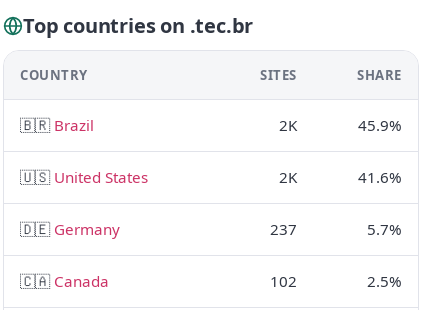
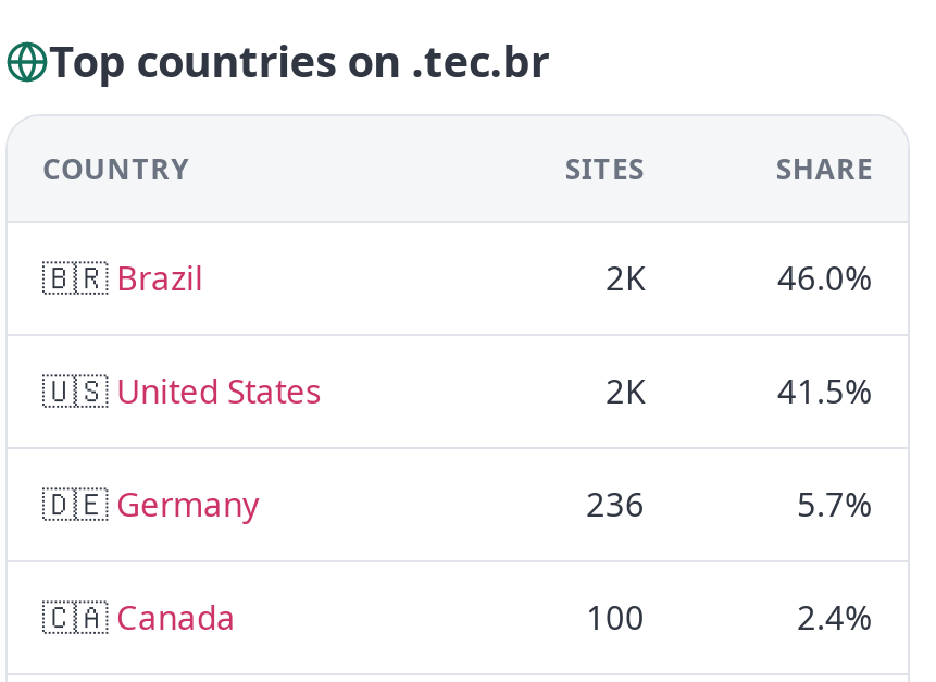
[358,115,402,135] 45.9% -> [777,256,873,299] 46.0%
[358,167,402,187] 41.6% -> [777,369,873,412] 41.5%
[270,219,297,239] 237 -> [586,482,645,525] 236
[270,271,297,291] 102 -> [586,595,645,638] 100
[367,271,402,291] 2.5% -> [797,595,873,638] 2.4%

